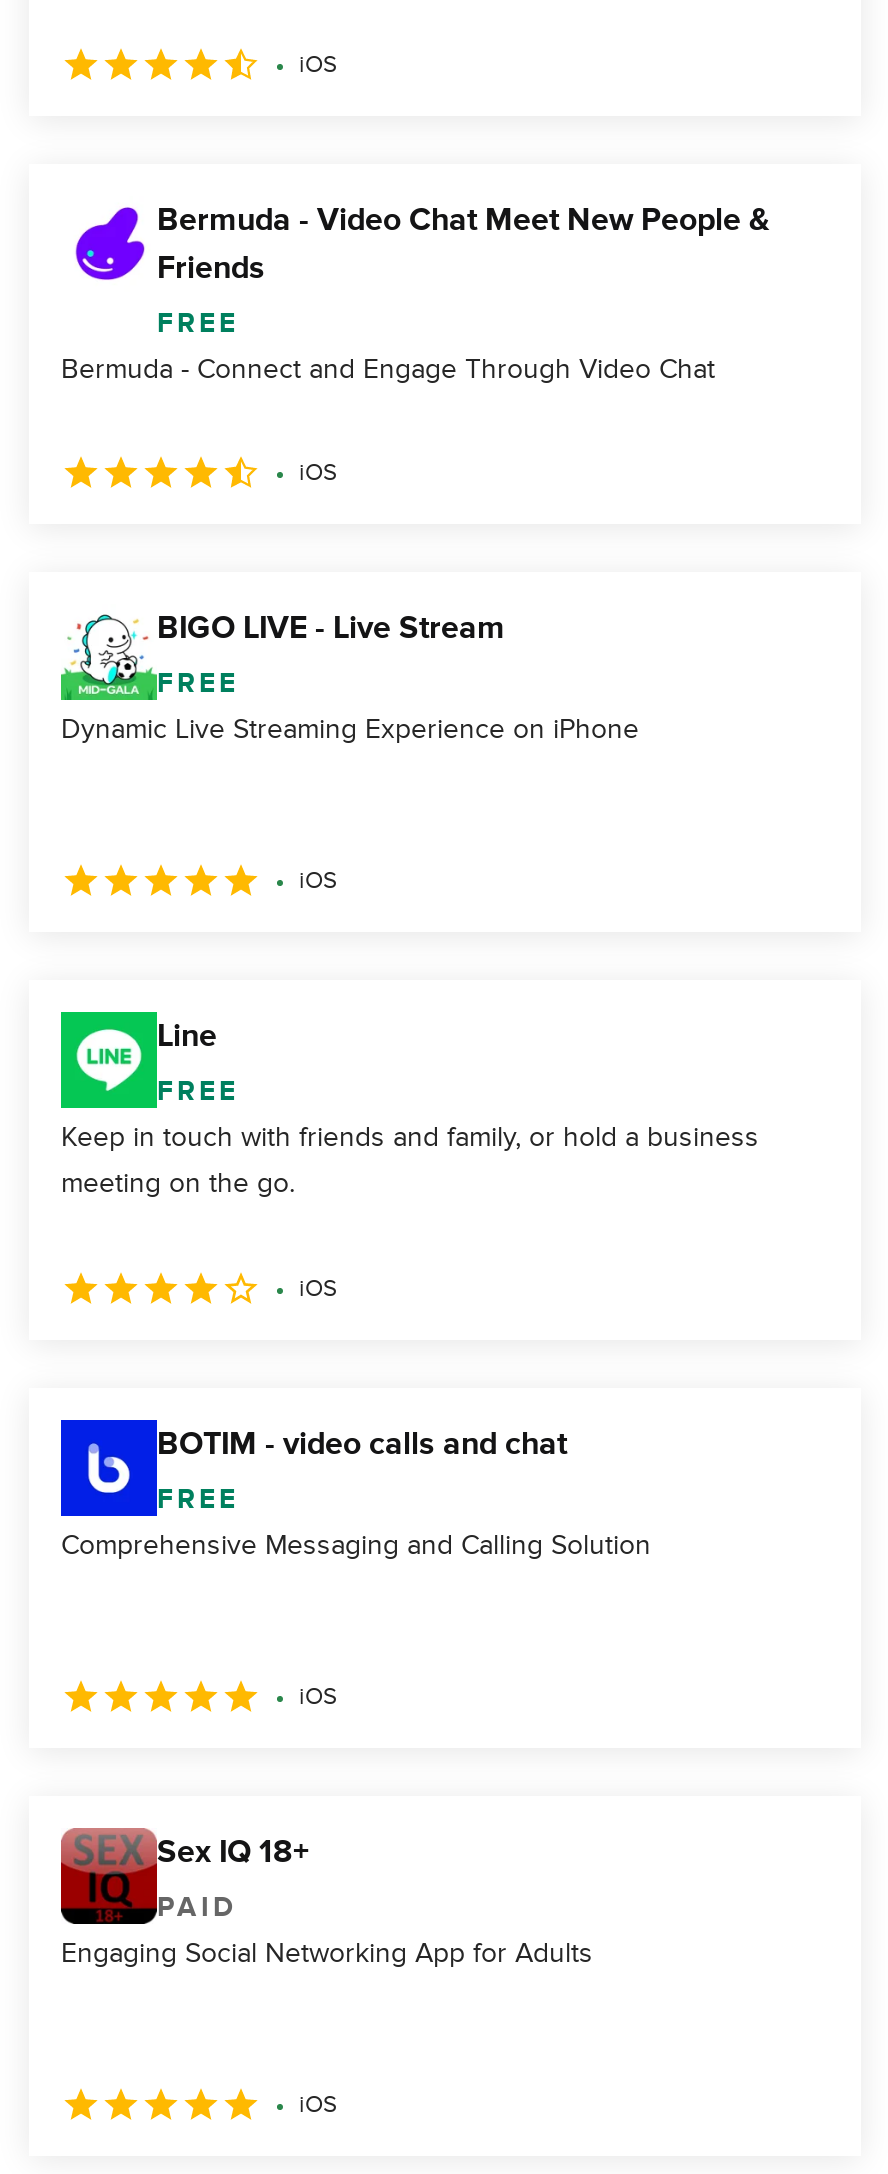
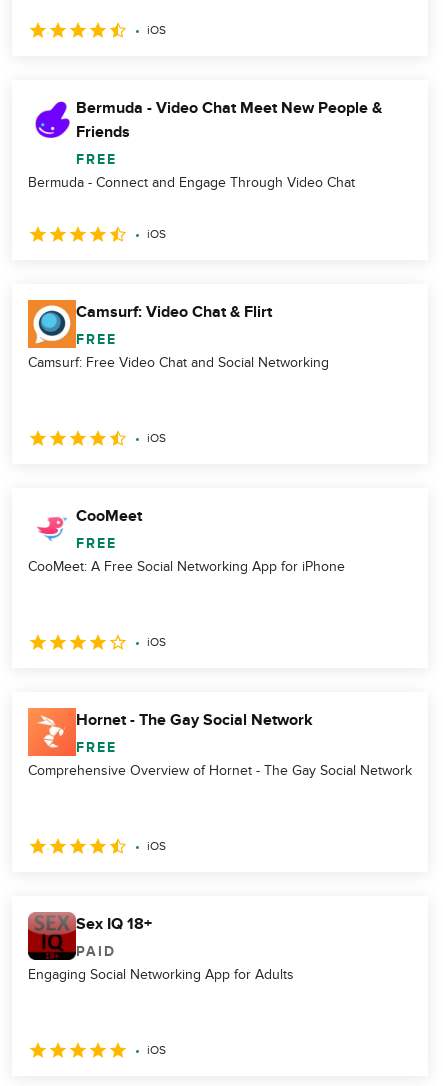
[59,604,505,698] [image] | BIGO LIVE - Live Stream -> [27,299,272,347] [image] | Camsurf: Video Chat & Flirt
[61,712,639,746] Dynamic Live Streaming Experience on iPhone -> [28,354,329,371] Camsurf: Free Video Chat and Social Networking
[59,1010,217,1106] [image] | Line -> [28,504,142,551] [image] | CooMeet
[61,1120,759,1200] Keep in touch with friends and family, or hold a business | meeting on the go. -> [28,558,345,575] CooMeet: A Free Social Networking App for iPhone
[59,1418,567,1514] [image] | BOTIM - video calls and chat -> [27,707,313,755] [image] | Hornet - The Gay Social Network
[61,1528,651,1562] Comprehensive Messaging and Calling Solution -> [28,762,412,779] Comprehensive Overview of Hornet - The Gay Social Network

